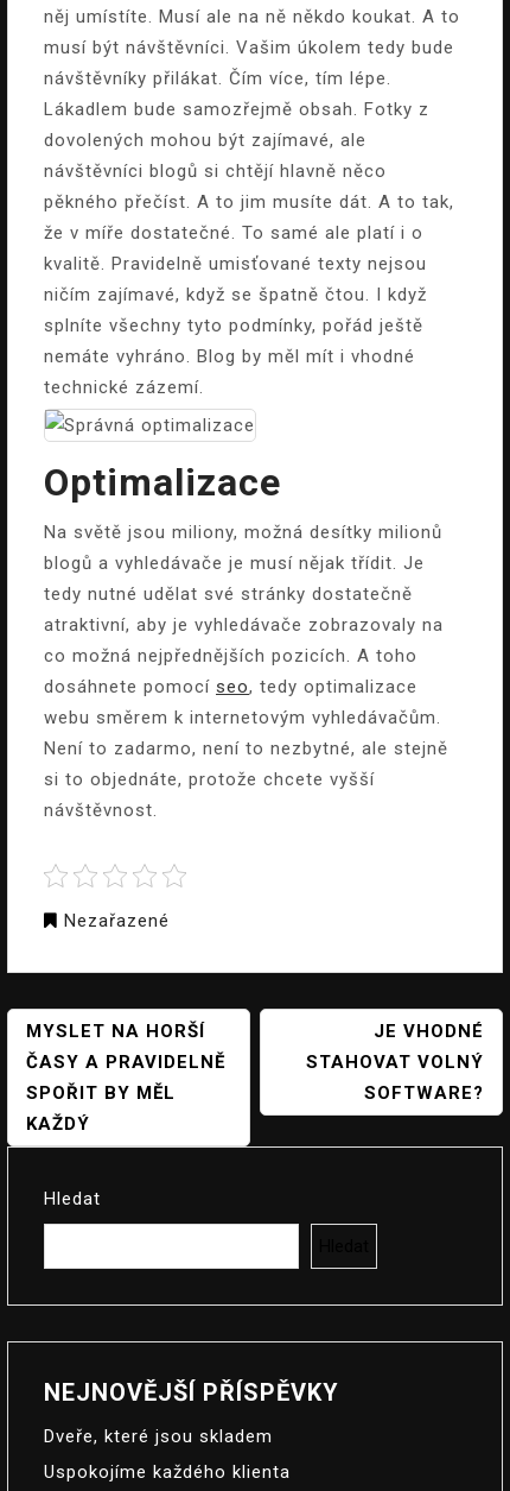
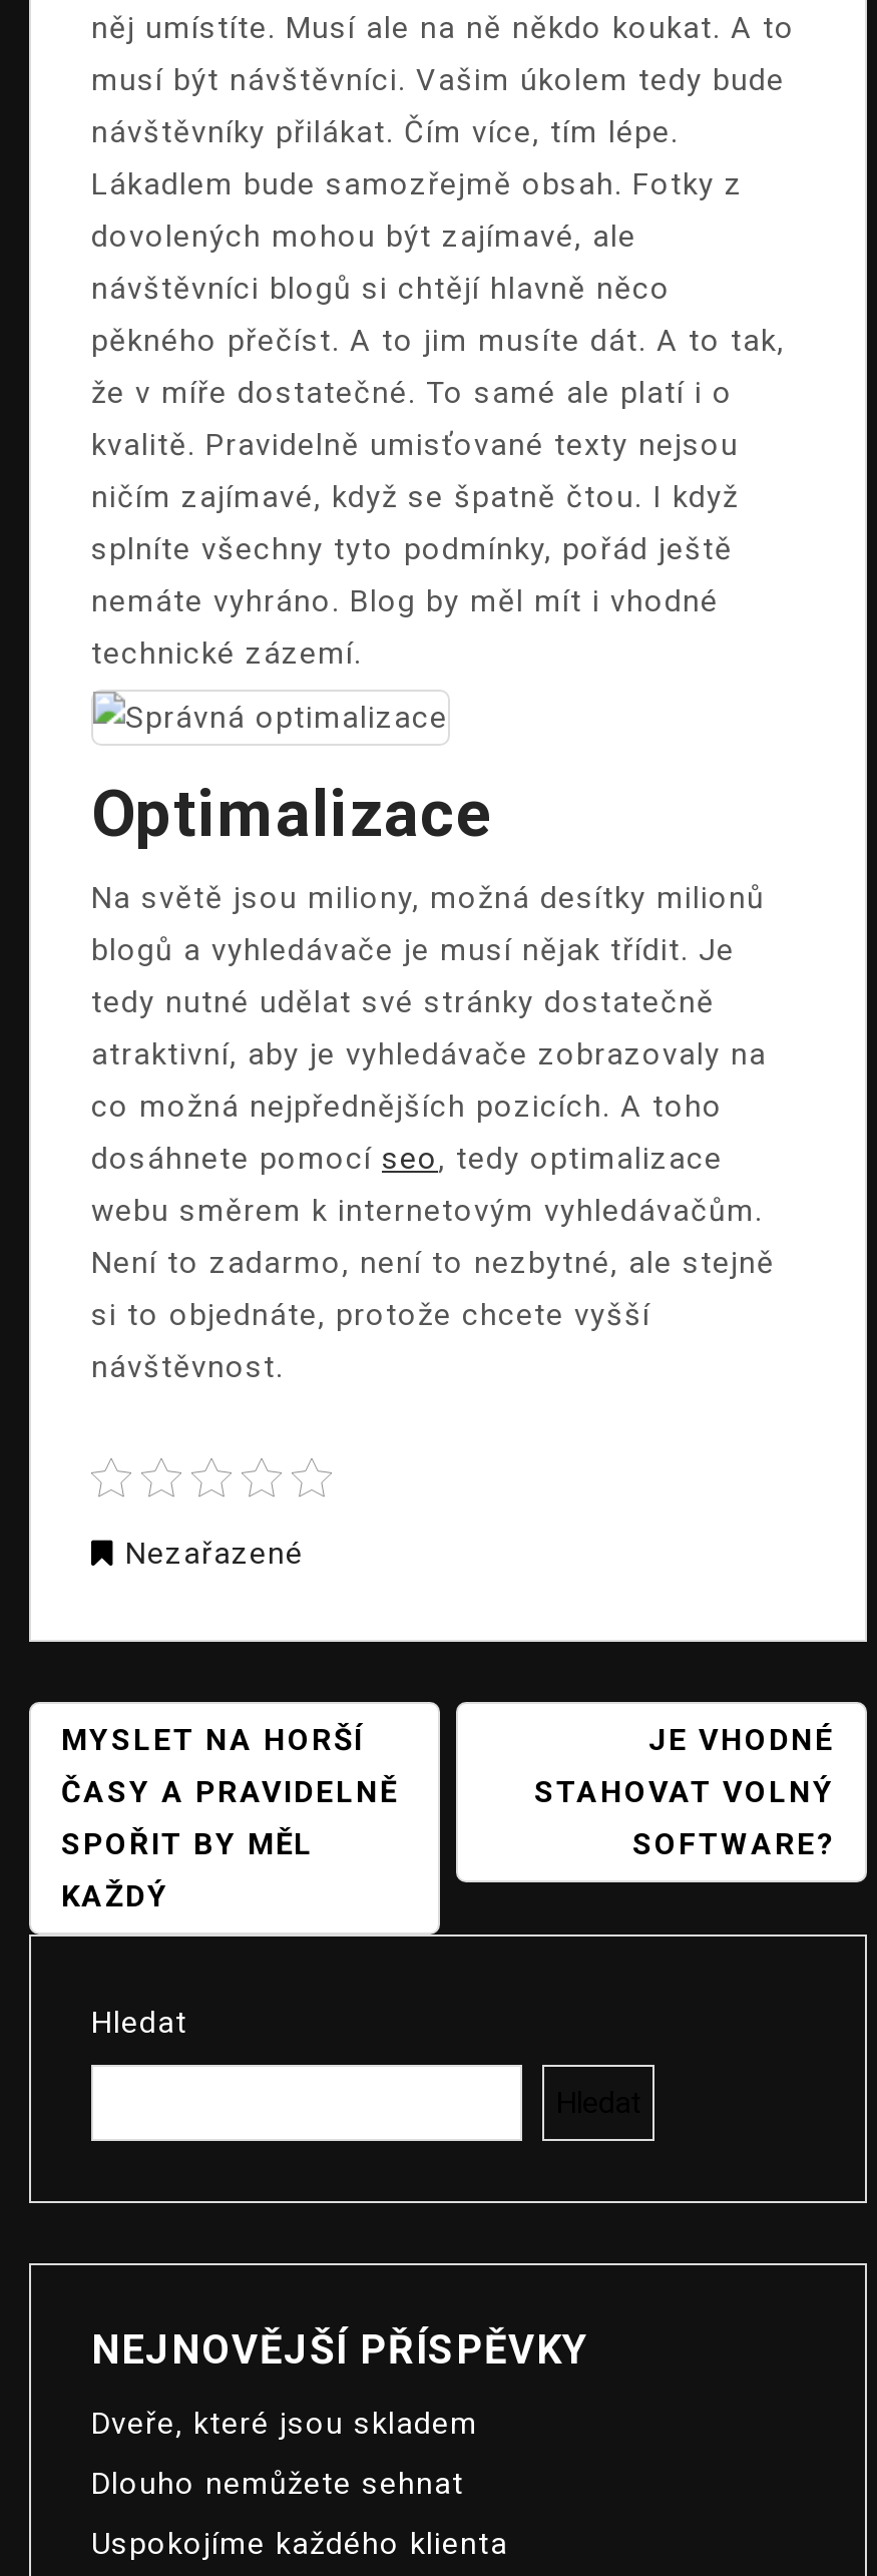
none -> [91,2466,464,2502] Dlouho nemůžete sehnat

